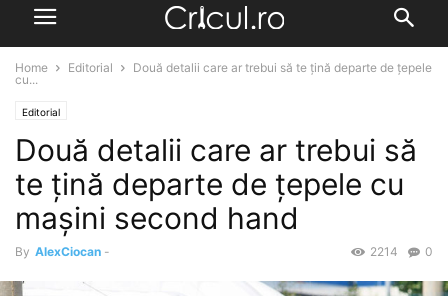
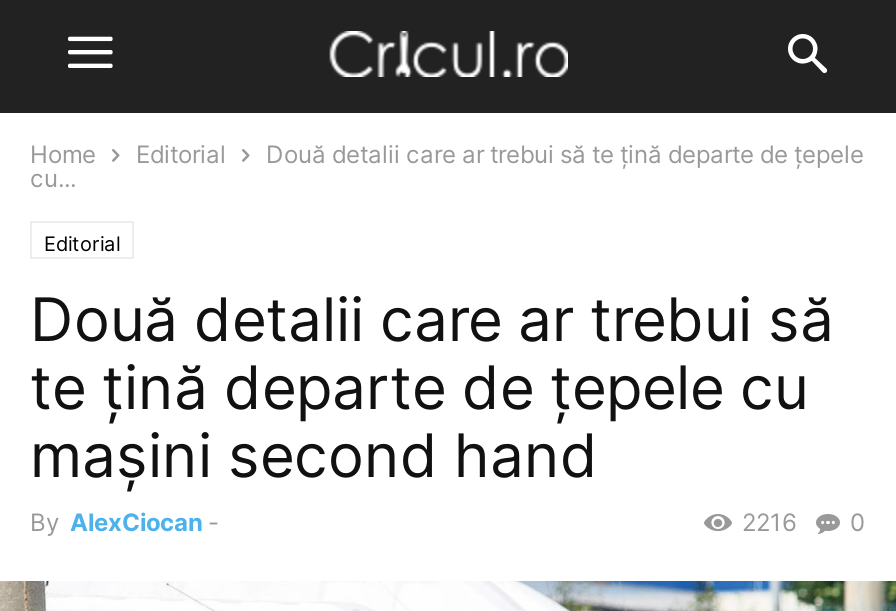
[370,244,433,259] 2214 0 -> [742,507,866,537] 2216 0

